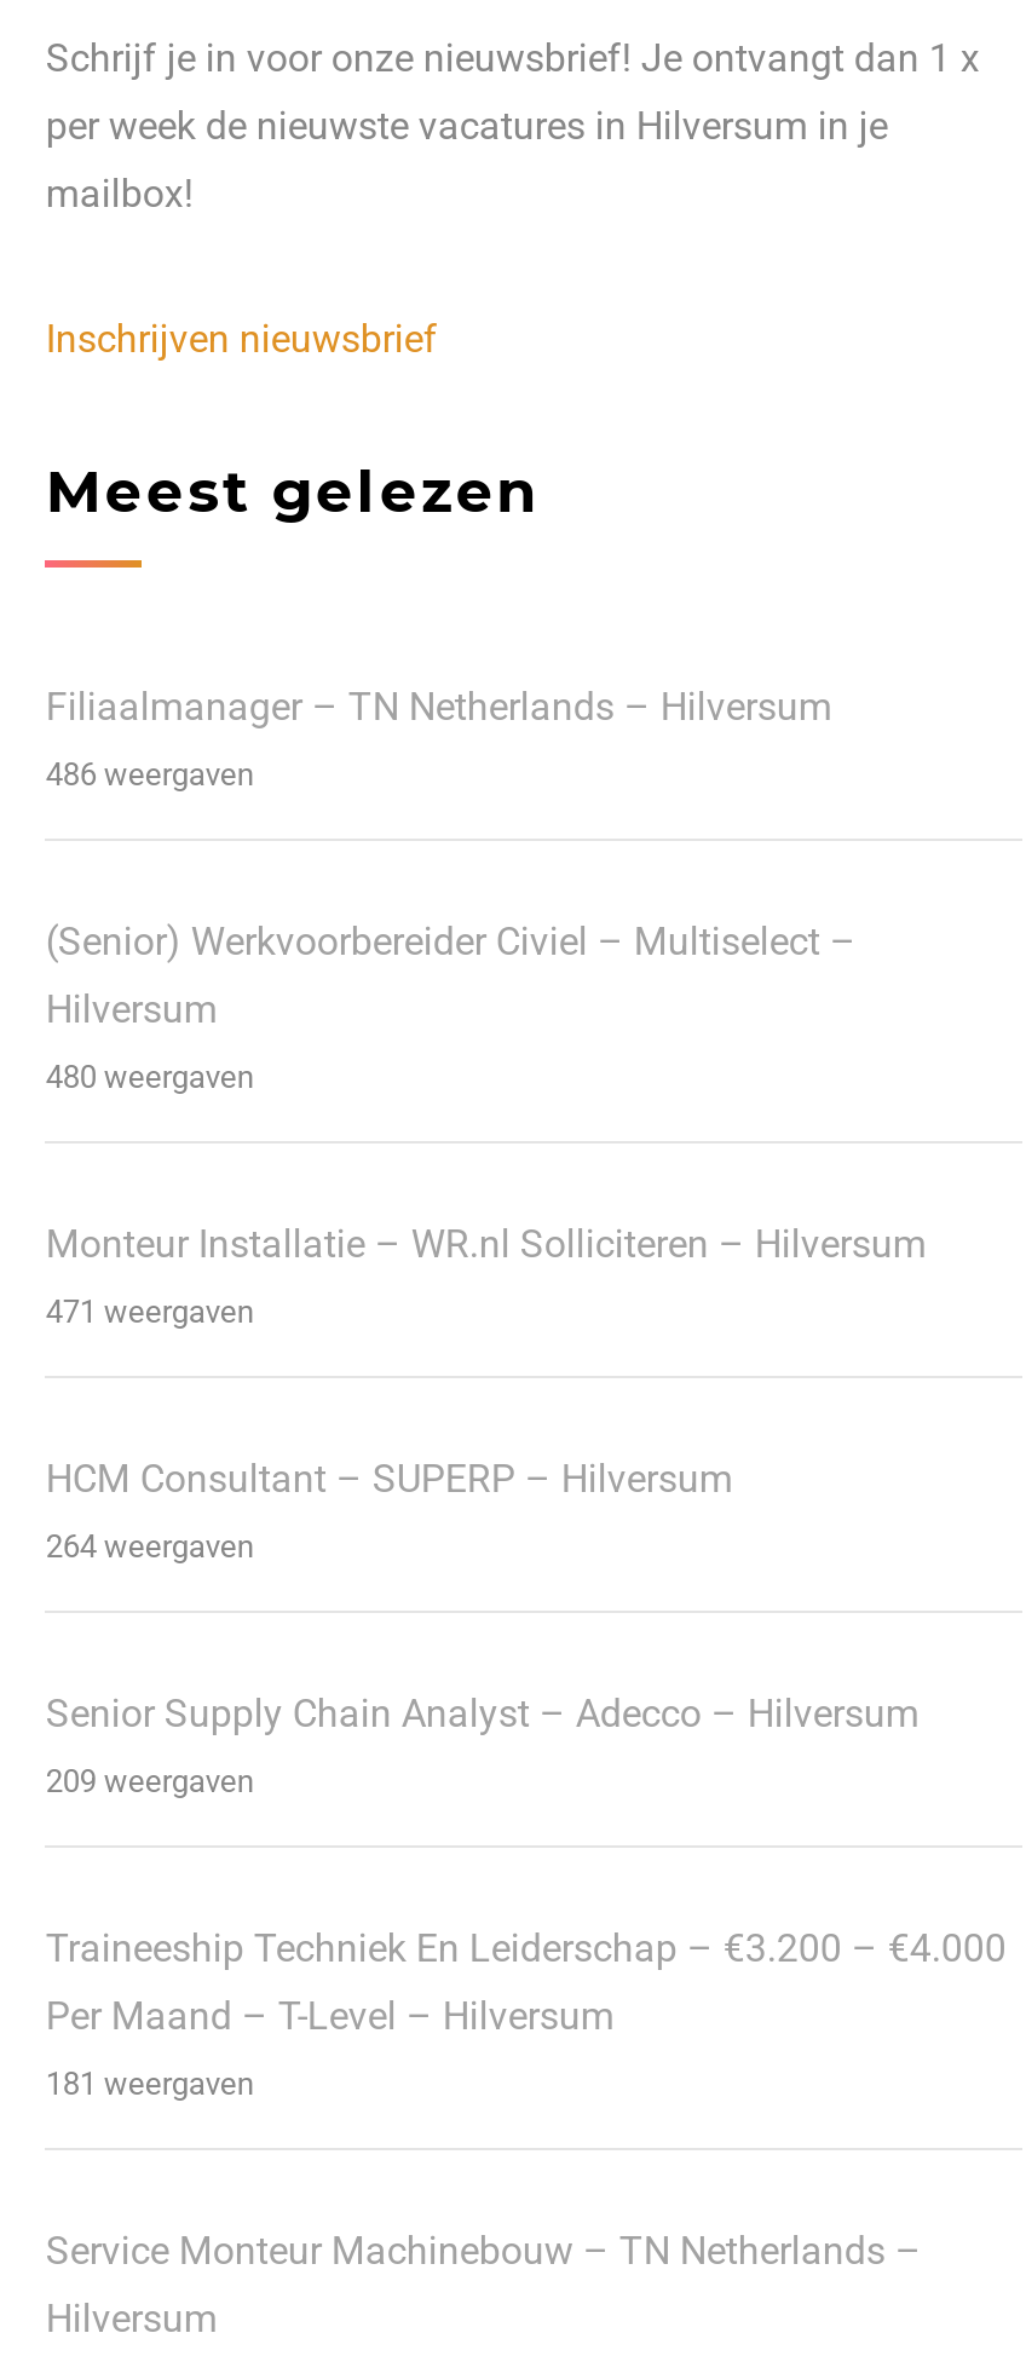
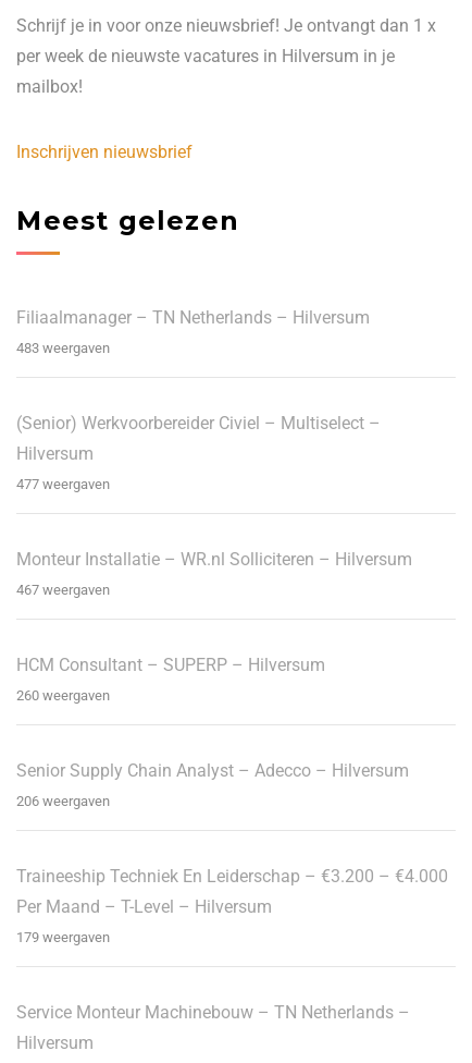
[46,757,254,793] 486 weergaven -> [17,340,110,356] 483 weergaven
[46,1059,254,1095] 480 weergaven -> [17,476,110,492] 477 weergaven
[46,1294,254,1330] 471 weergaven -> [17,582,110,598] 467 weergaven
[46,1529,254,1565] 264 weergaven -> [17,687,110,704] 260 weergaven
[46,1763,254,1800] 209 weergaven -> [17,793,110,809] 206 weergaven
[46,2066,254,2102] 181 weergaven -> [17,929,110,945] 179 weergaven

